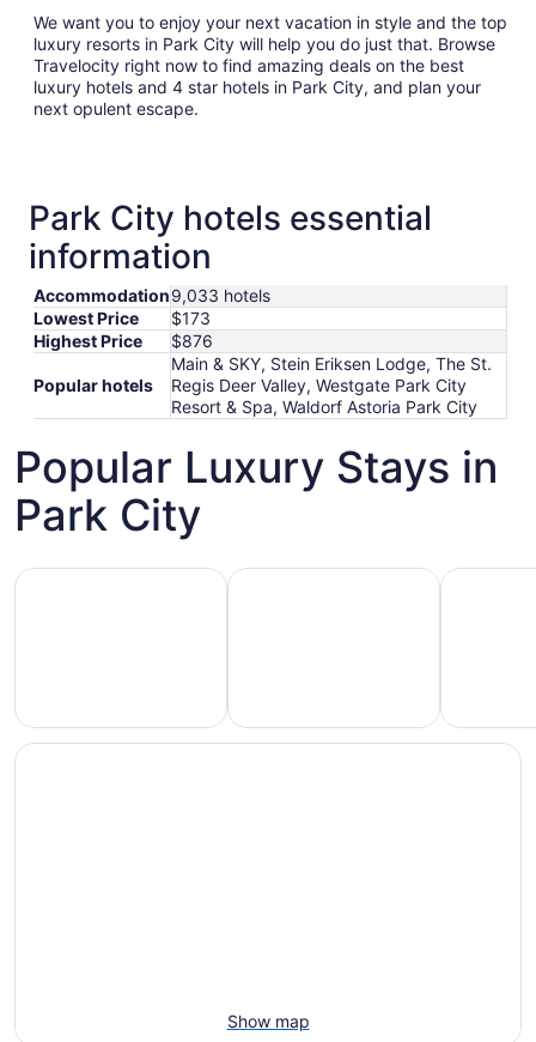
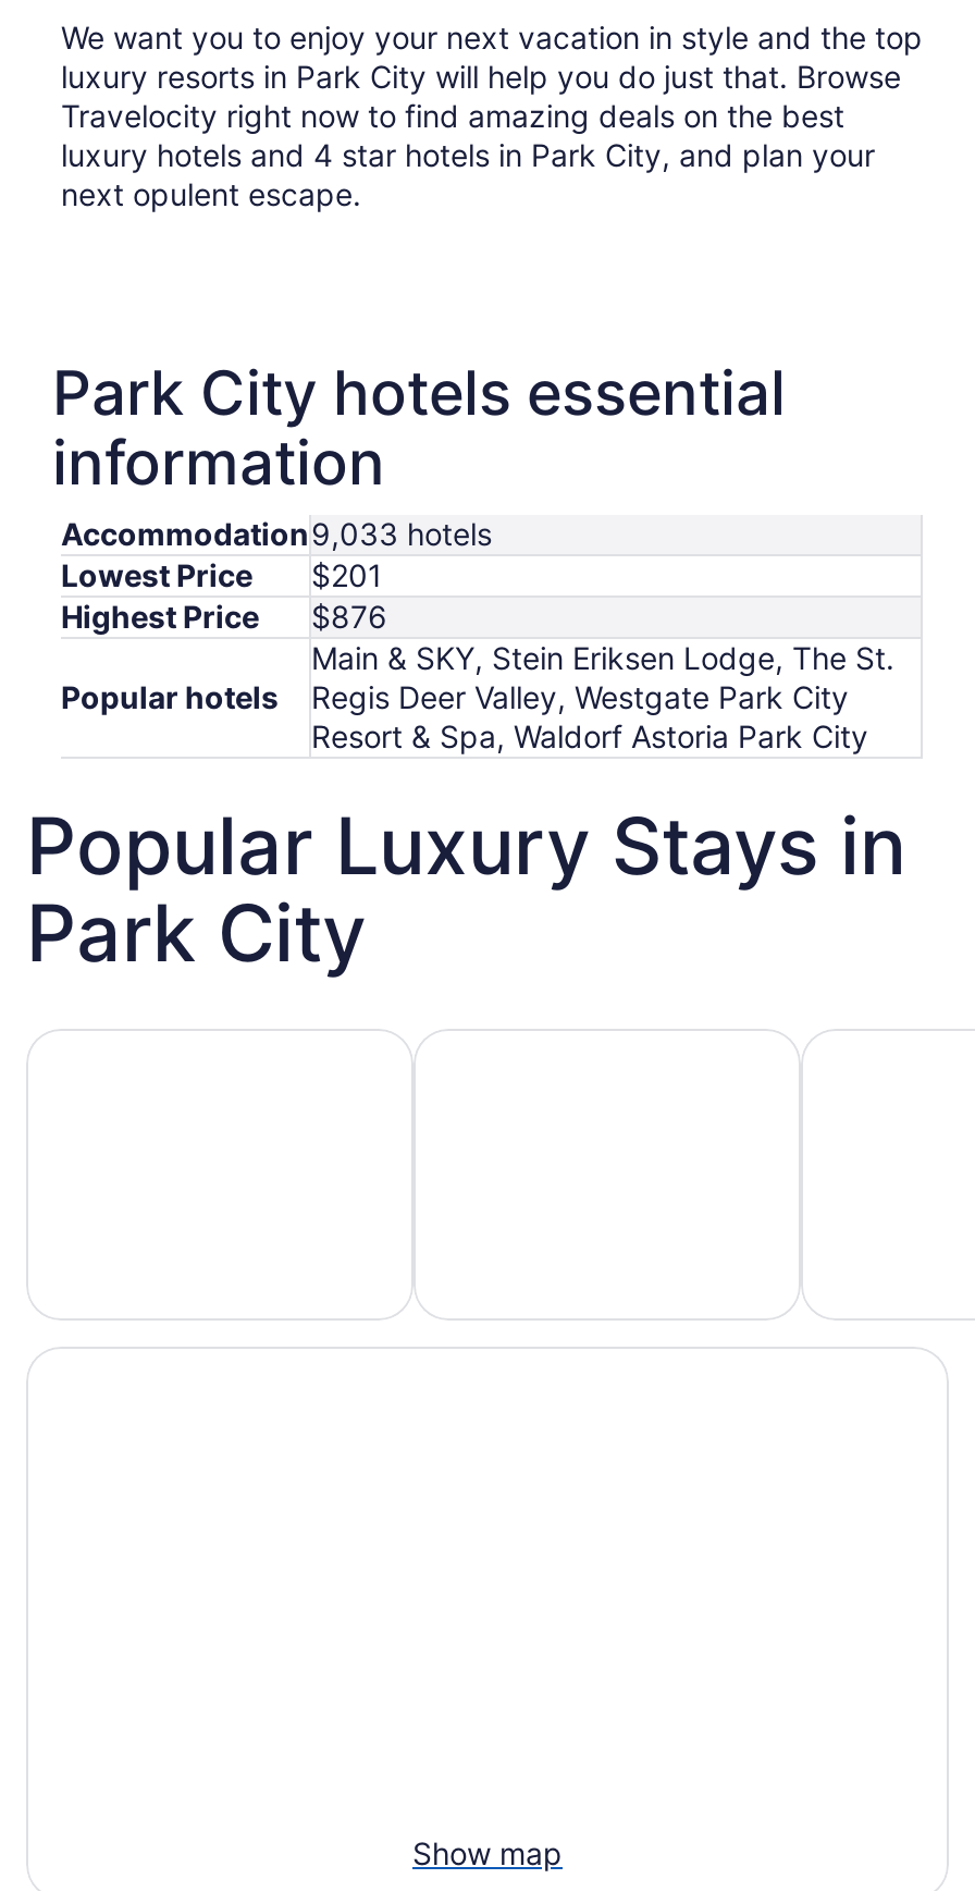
[33,308,211,329] Lowest Price $173 -> [61,557,383,594] Lowest Price $201

